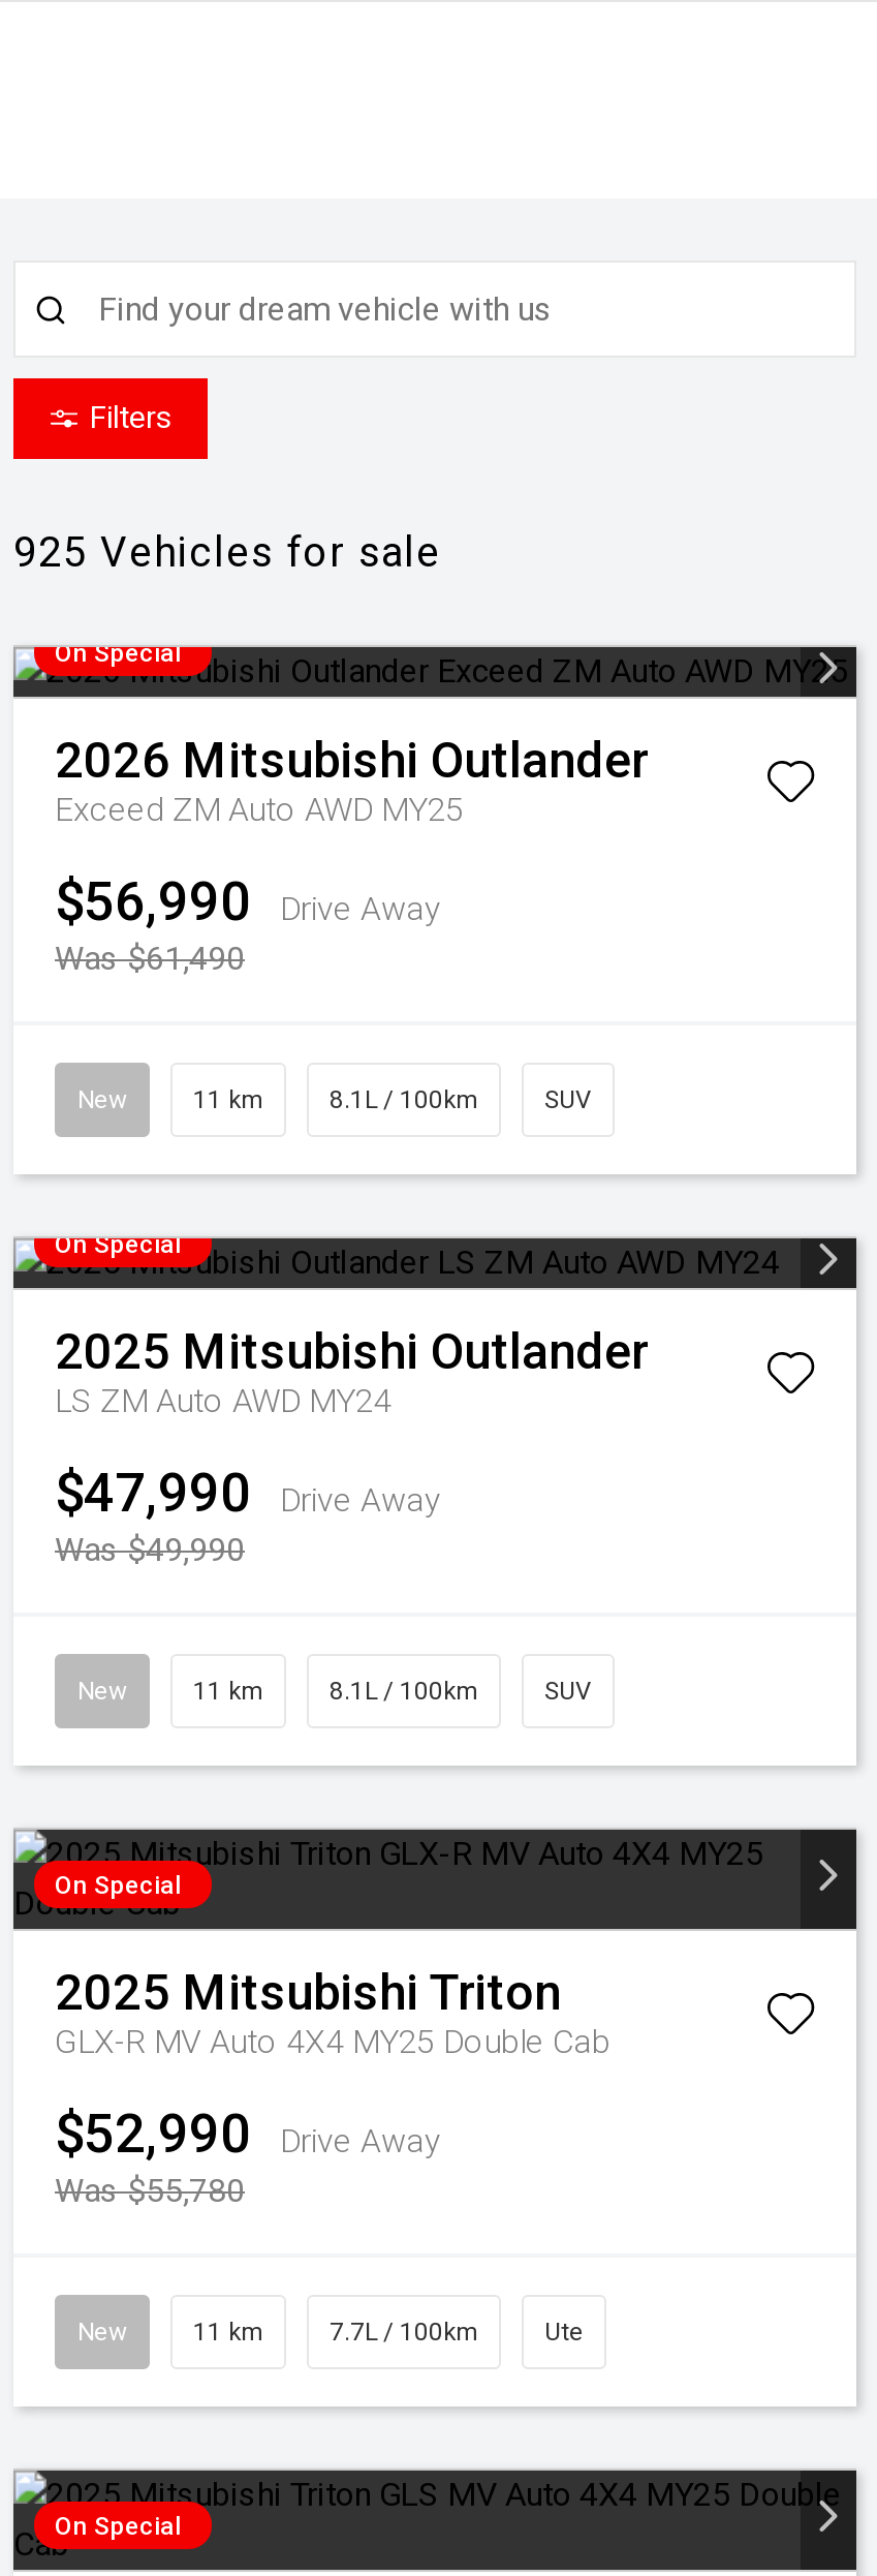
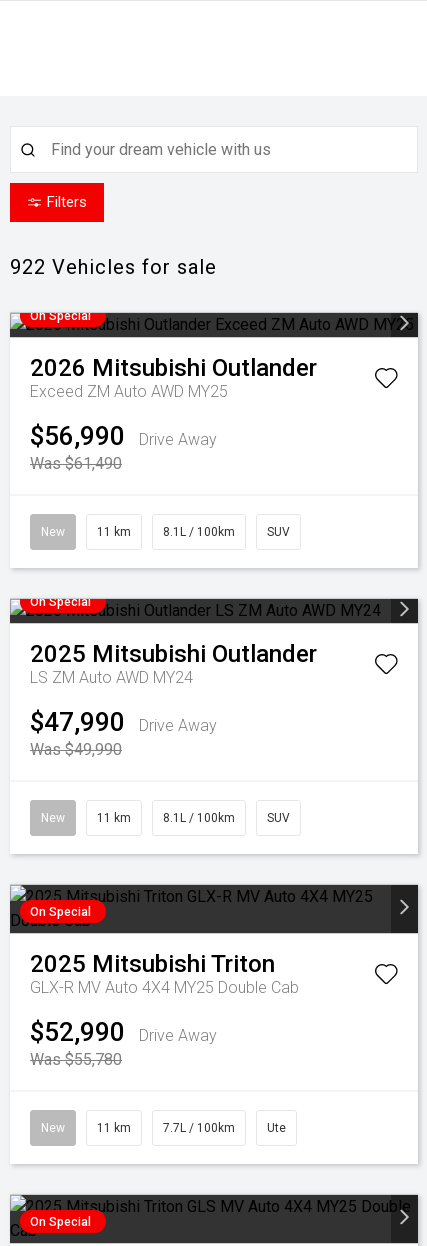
[13,527,441,577] 925 Vehicles for sale -> [10,255,217,279] 922 Vehicles for sale

